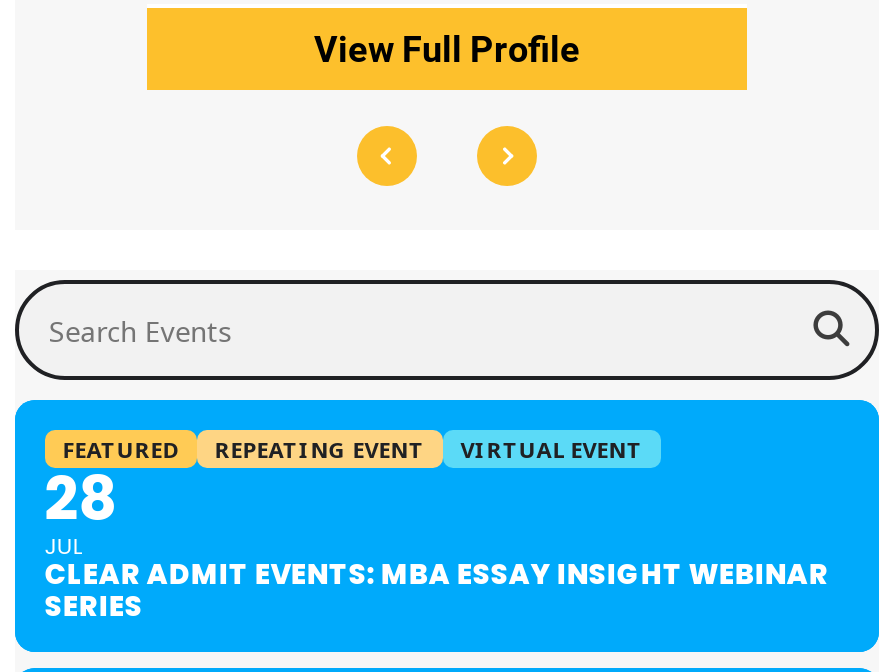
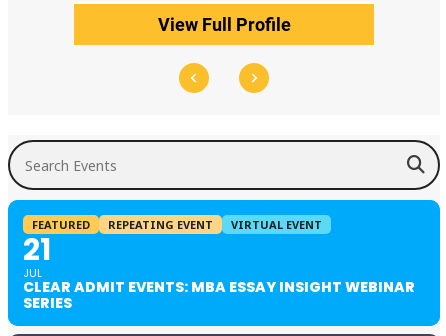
[45,458,119,542] 28 -> [23,229,51,271] 21

